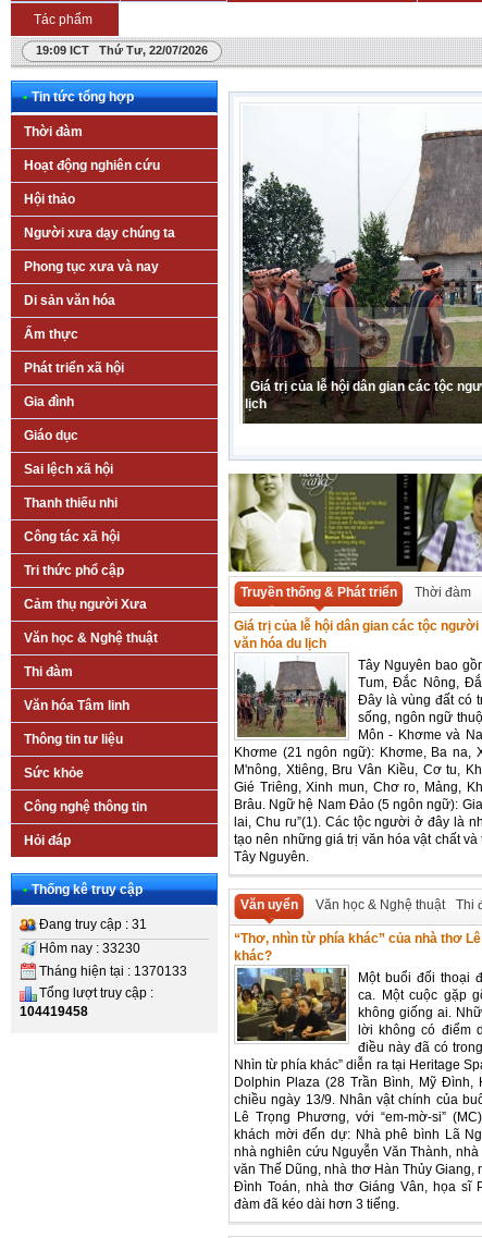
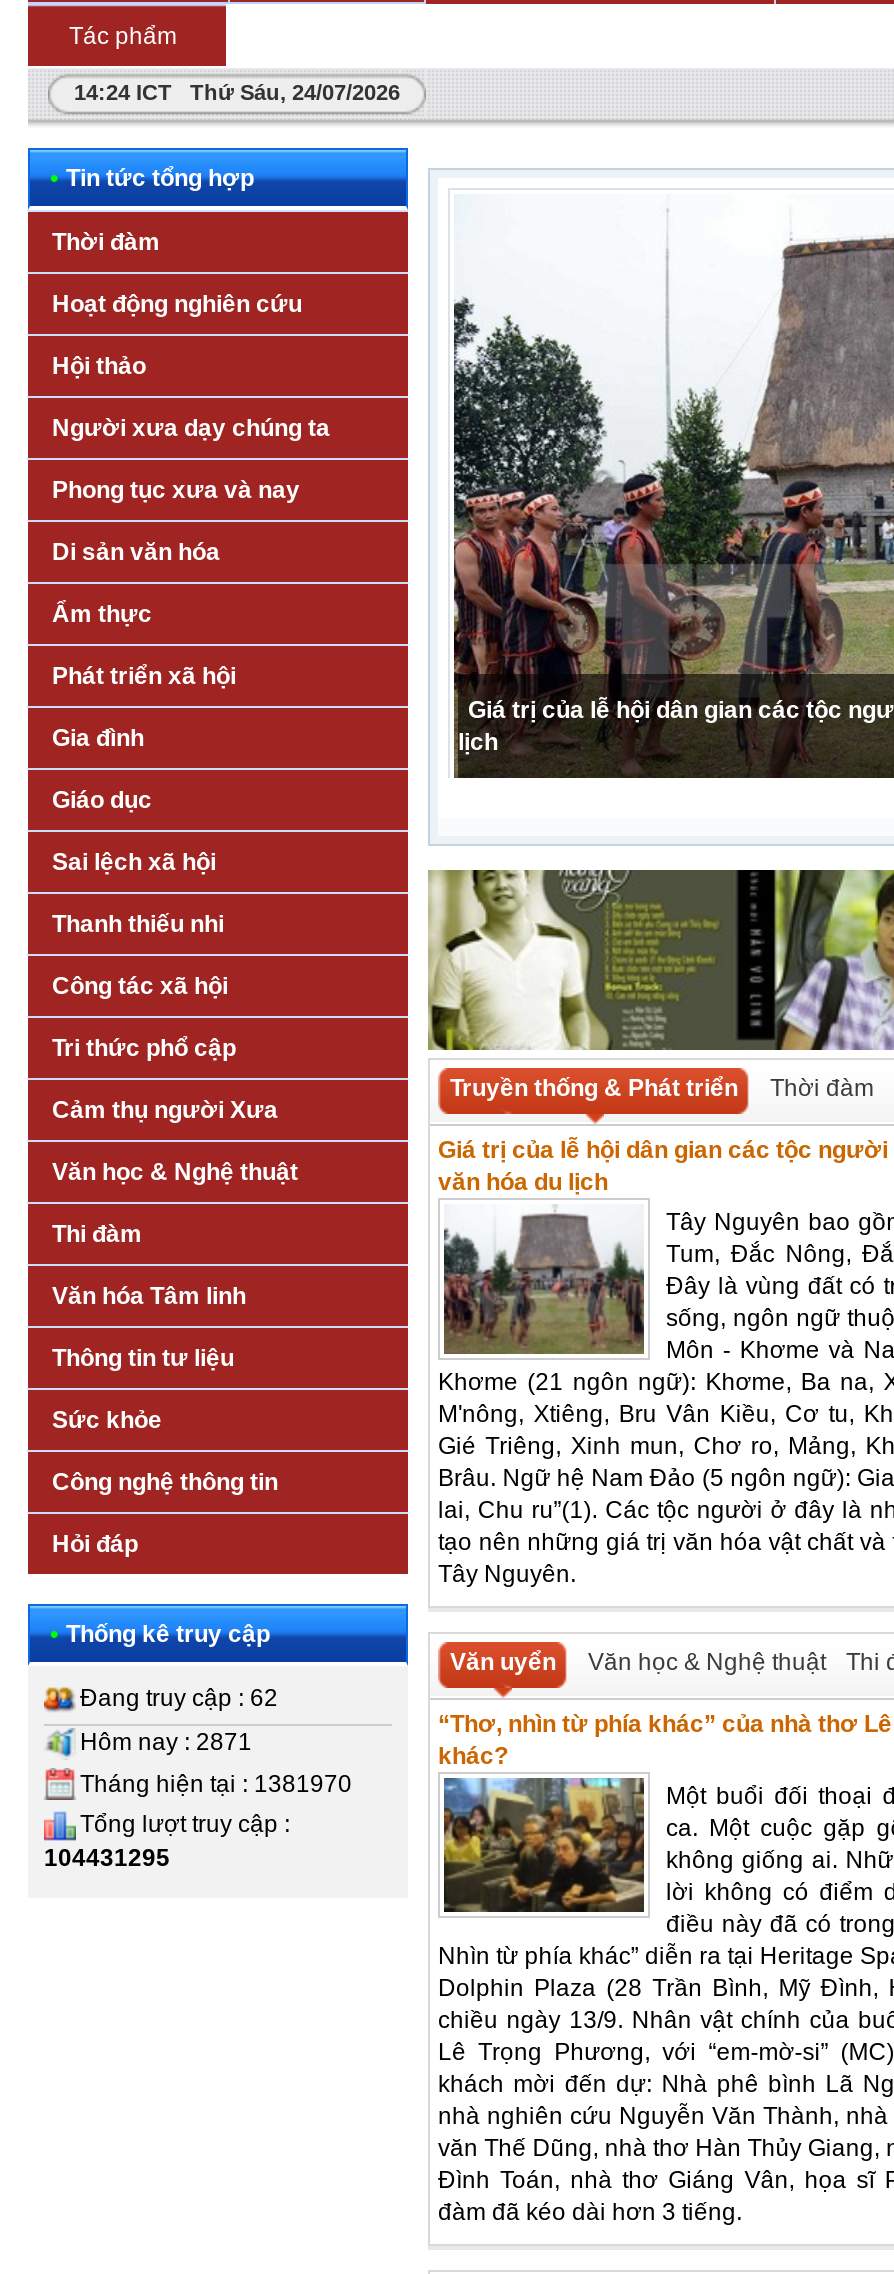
[36,44,208,57] 19:09 ICT Thứ Tư, 22/07/2026 -> [74,80,400,104] 14:24 ICT Thứ Sáu, 24/07/2026
[39,917,147,932] Đang truy cập : 31 -> [80,1684,278,1712] Đang truy cập : 62
[39,941,140,956] Hôm nay : 33230 -> [80,1728,252,1756] Hôm nay : 2871
[39,963,187,978] Tháng hiện tại : 1370133 -> [80,1769,352,1797] Tháng hiện tại : 1381970
[20,1004,88,1019] 104419458 -> [44,1845,170,1873] 104431295

